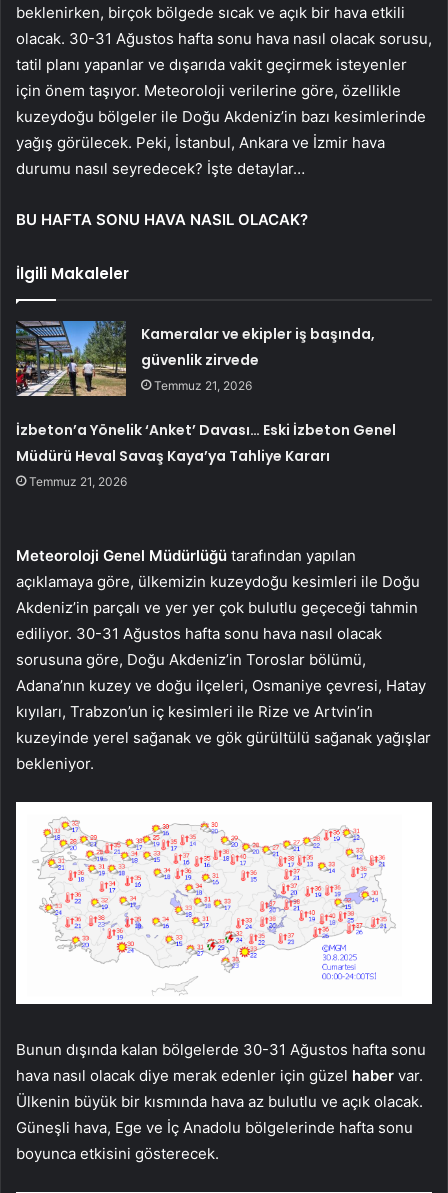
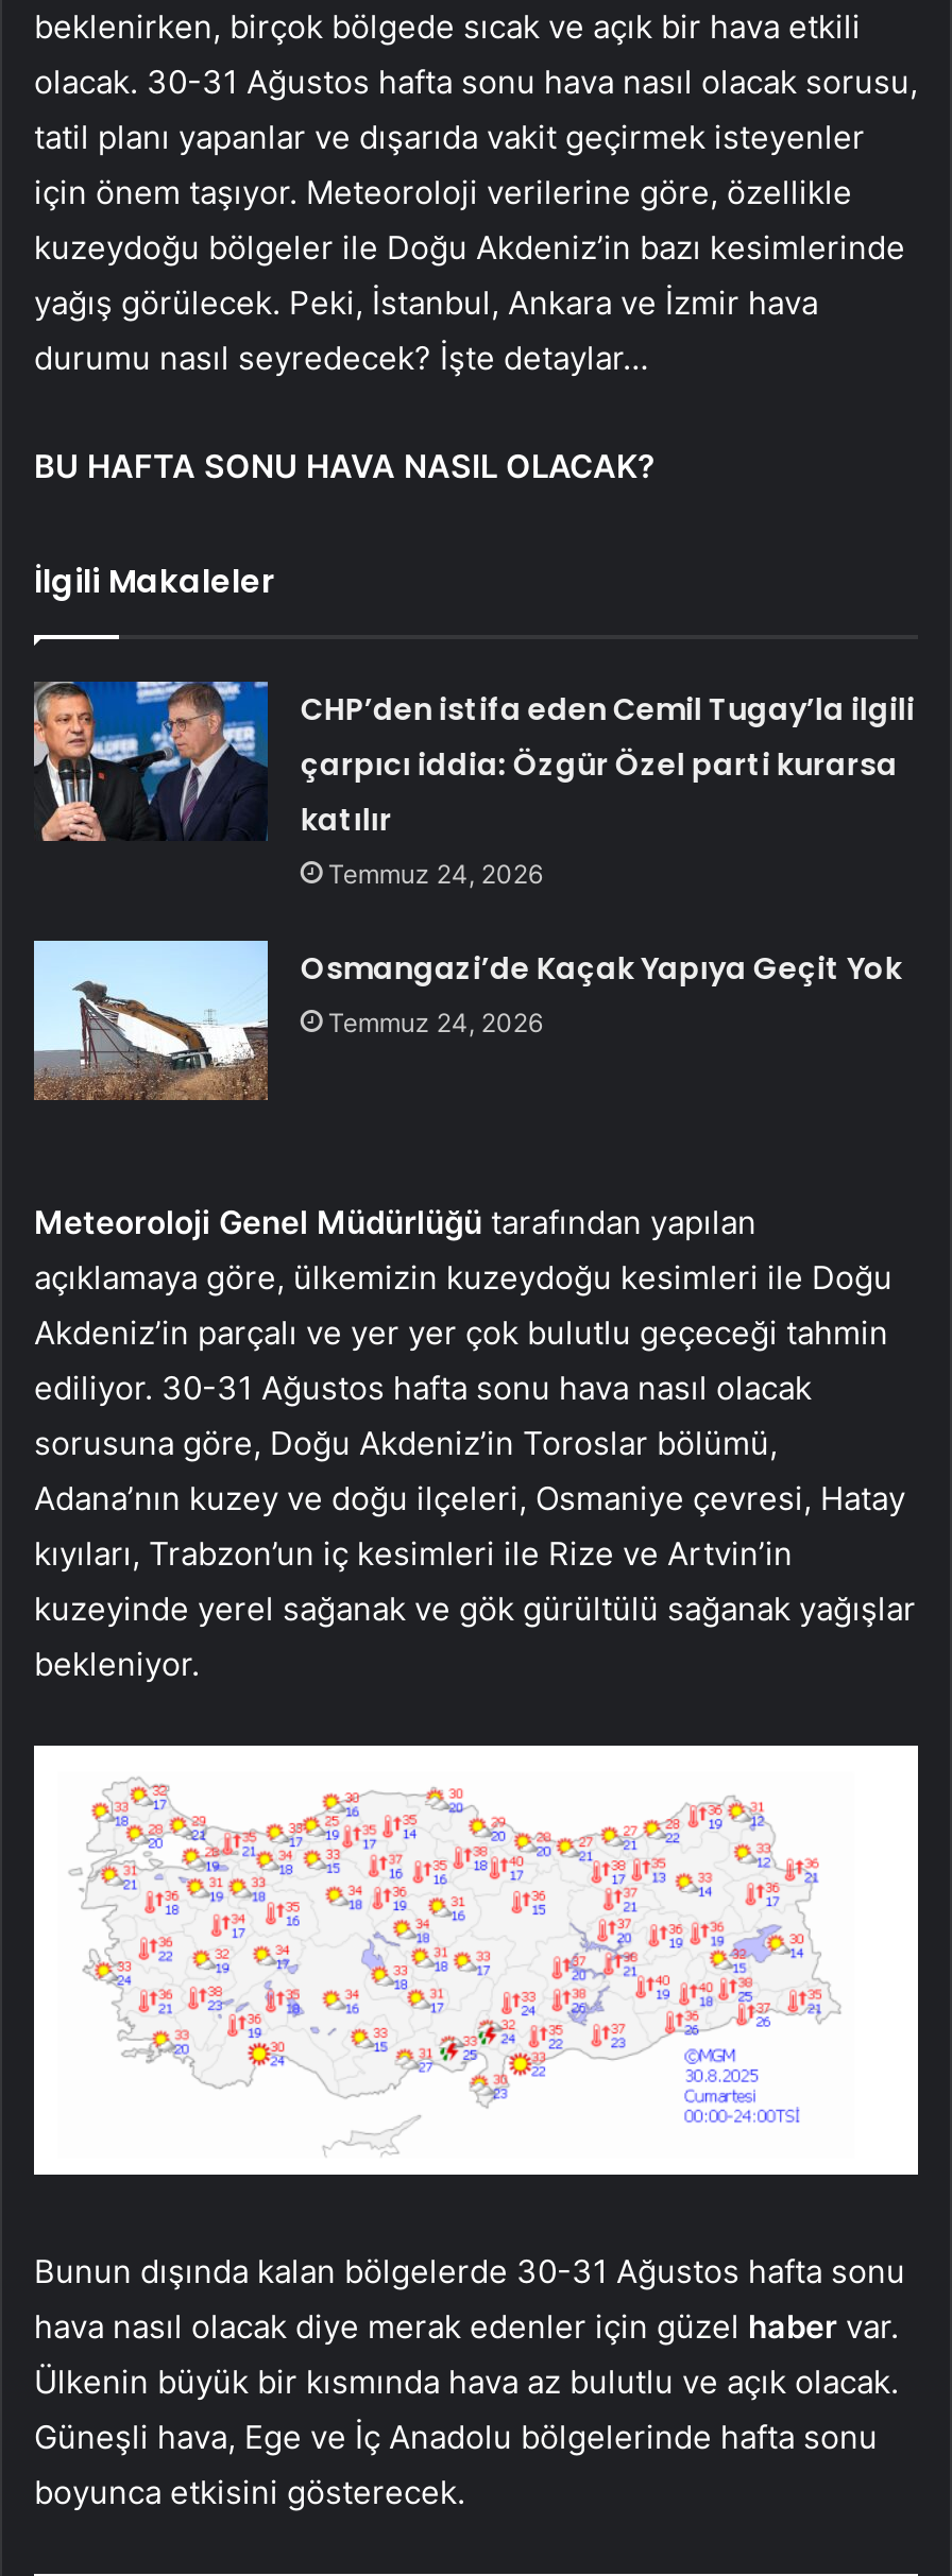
[15,320,375,397] [image] | Kameralar ve ekipler iş başında, | güvenlik zirvede | Temmuz 21, 2026 -> [32,680,914,890] [image] | CHP’den istifa eden Cemil Tugay’la ilgili | çarpıcı iddia: Özgür Özel parti kurarsa | katılır | Temmuz 24, 2026
[16,420,396,489] İzbeton’a Yönelik ‘Anket’ Davası… Eski İzbeton Genel | Müdürü Heval Savaş Kaya’ya Tahliye Kararı | Temmuz 21, 2026 -> [300,947,902,1039] Osmangazi’de Kaçak Yapıya Geçit Yok | Temmuz 24, 2026

